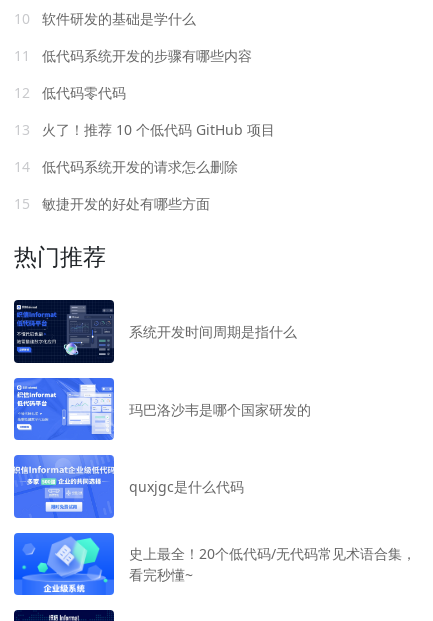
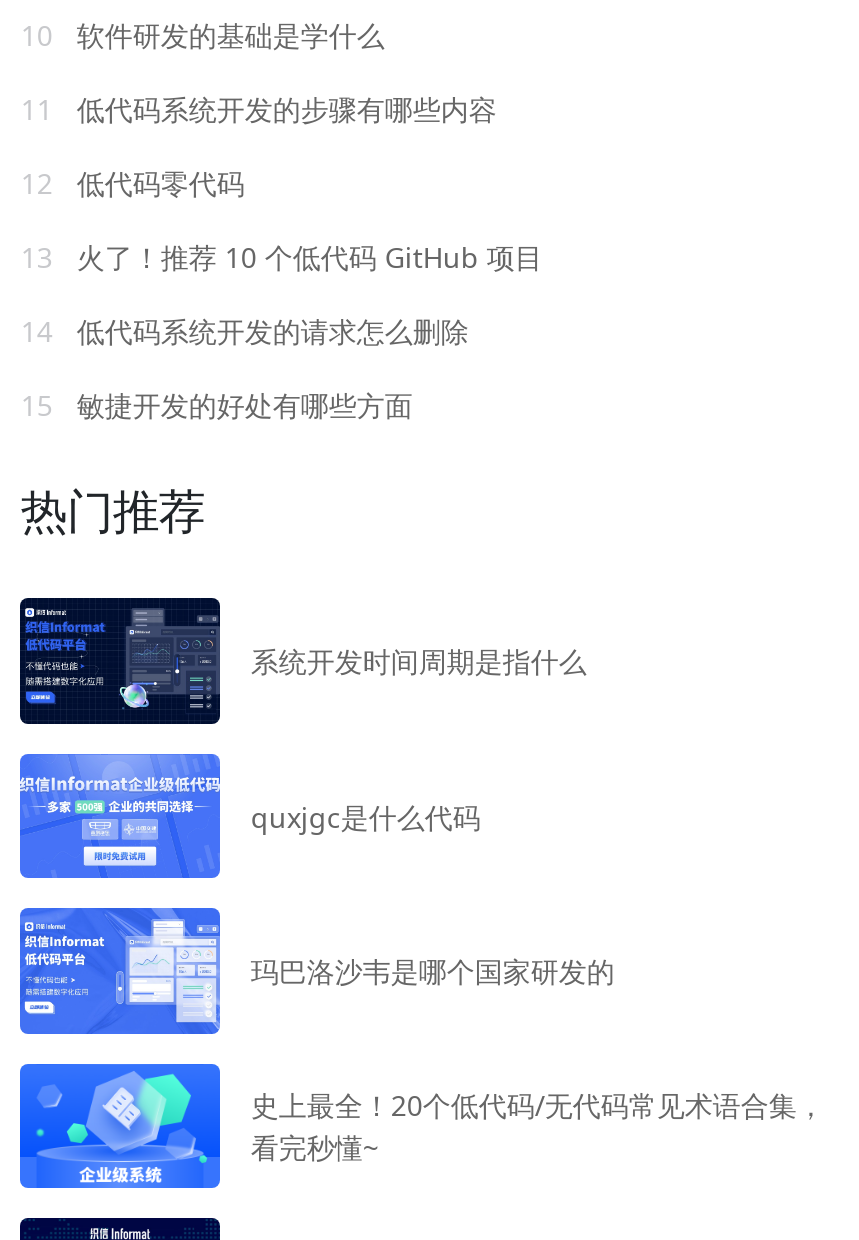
moved [13,376,311,439] -> [18,906,615,1032]: [image] | 玛巴洛沙韦是哪个国家研发的
moved [14,455,244,513] -> [20,754,481,868]: [image] | quxjgc是什么代码

